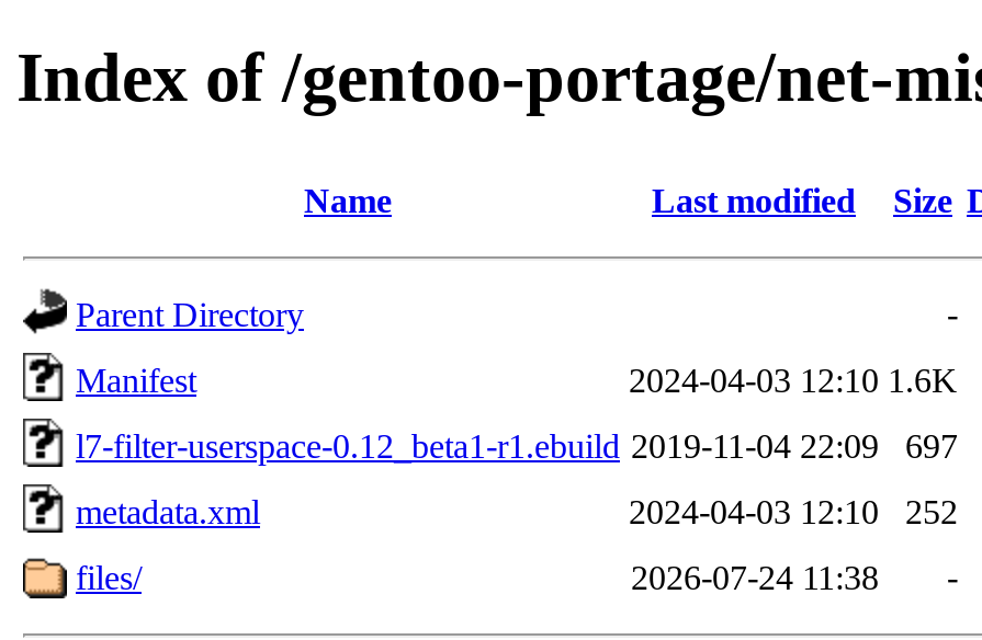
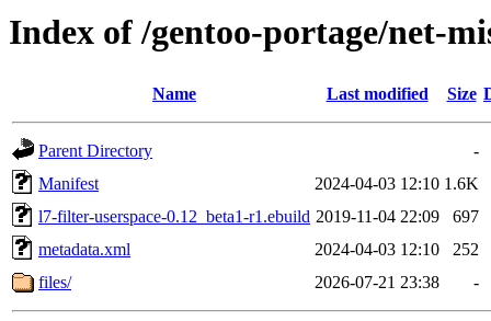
[631,559,879,596] 2026-07-24 11:38 -> [315,273,439,291] 2026-07-21 23:38

